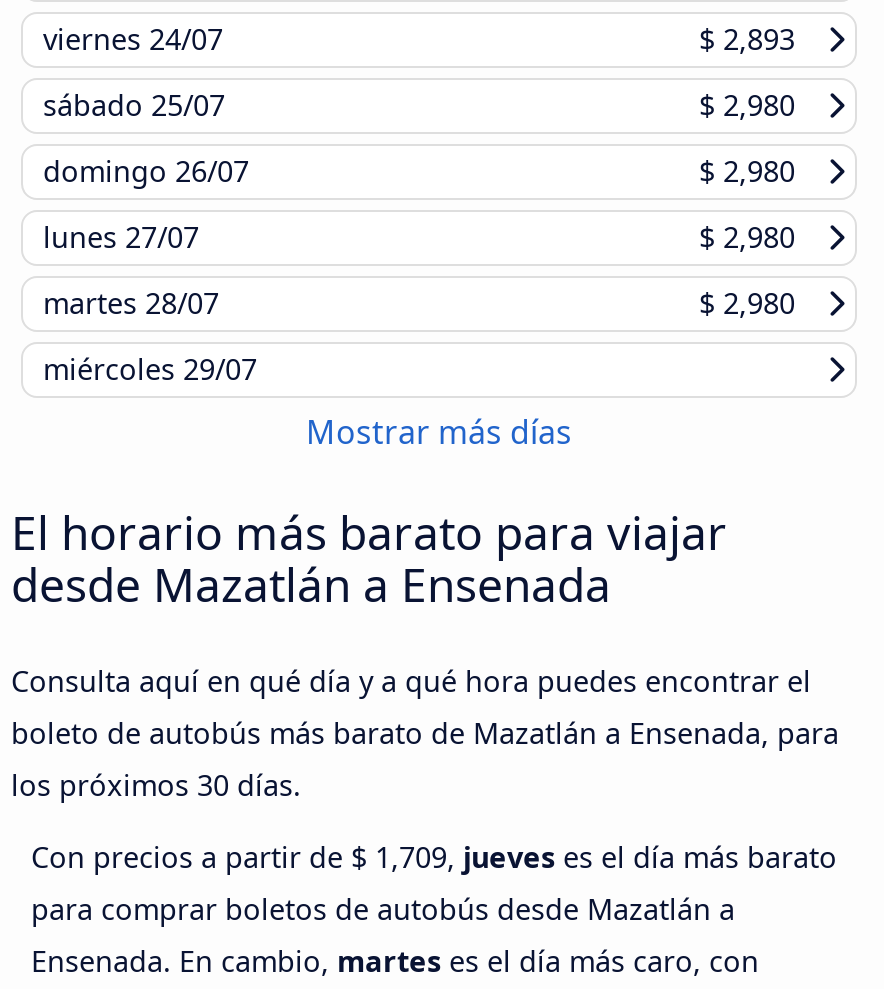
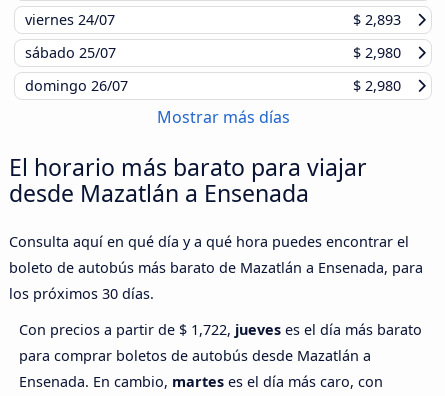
[43,218,795,388] lunes 27/07 | $ 2,980 | martes 28/07 | $ 2,980 | miércoles 29/07 -> none
[31,838,837,876] Con precios a partir de $ 1,709, jueves es el día más barato -> [19,320,422,339] Con precios a partir de $ 1,722, jueves es el día más barato

